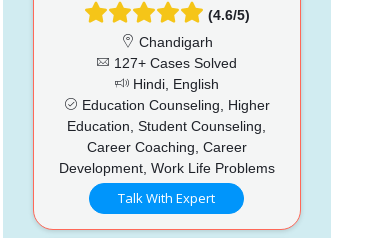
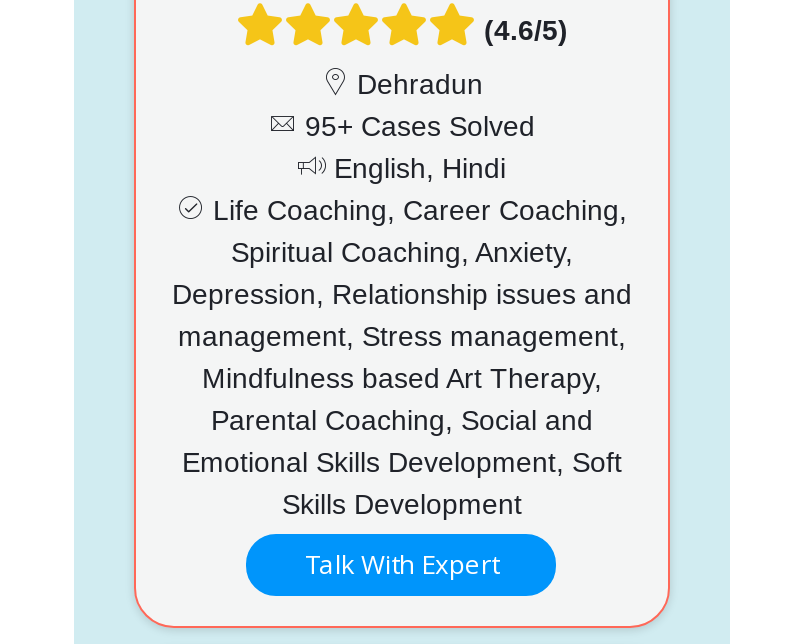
[59,34,275,176] Chandigarh | 127+ Cases Solved | Hindi, English | Education Counseling, Higher | Education, Student Counseling, | Career Coaching, Career | Development, Work Life Problems -> [172,68,632,520] Dehradun | 95+ Cases Solved | English, Hindi | Life Coaching, Career Coaching, | Spiritual Coaching, Anxiety, | Depression, Relationship issues and | management, Stress management, | Mindfulness based Art Therapy, | Parental Coaching, Social and | Emotional Skills Development, Soft | Skills Development

